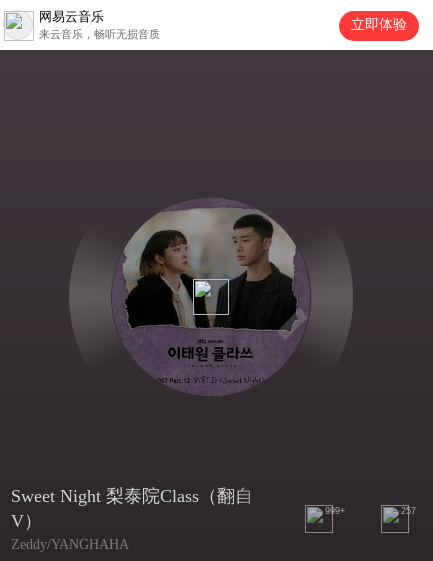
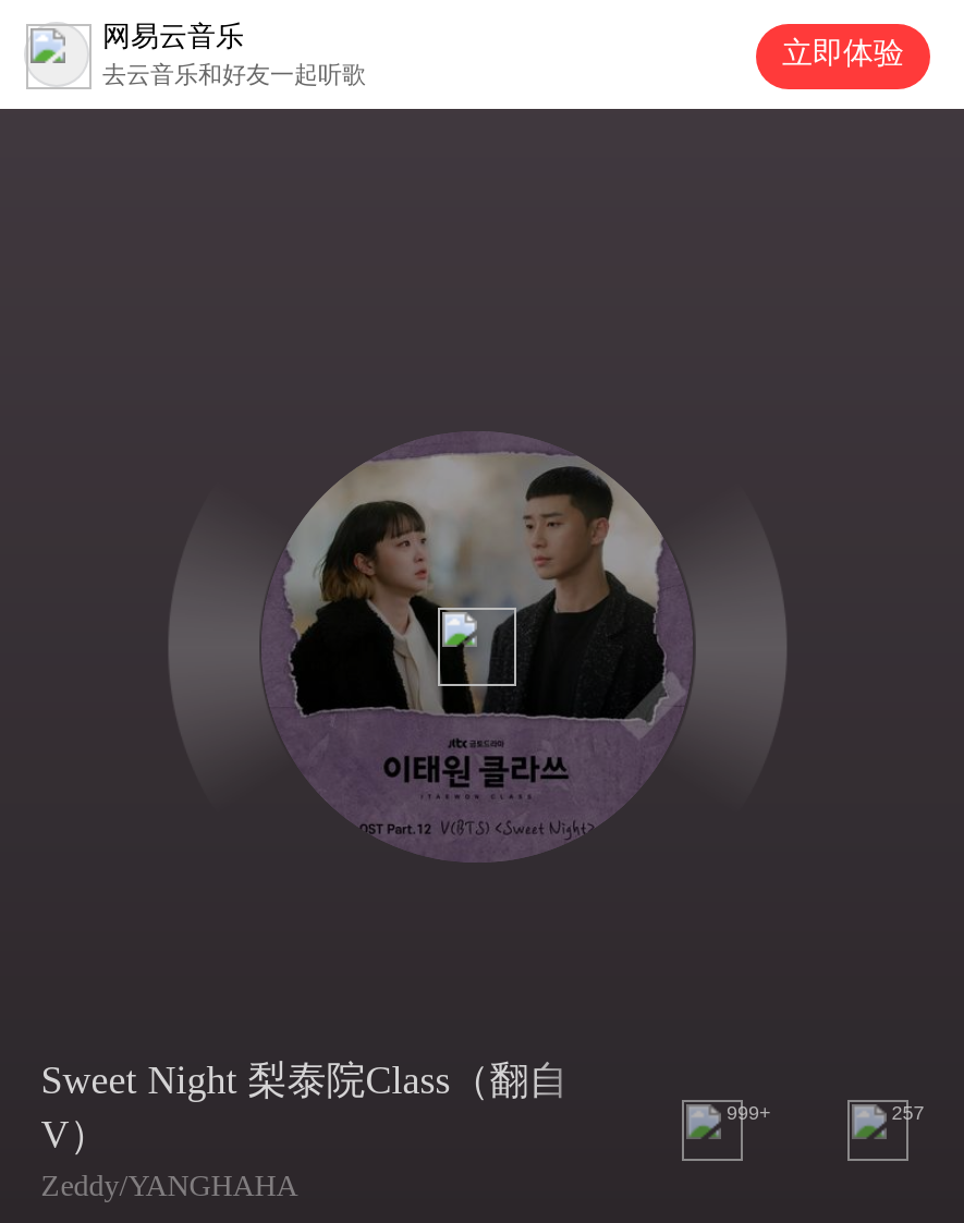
[39,28,160,40] 来云音乐，畅听无损音质 -> [102,61,366,87] 去云音乐和好友一起听歌

